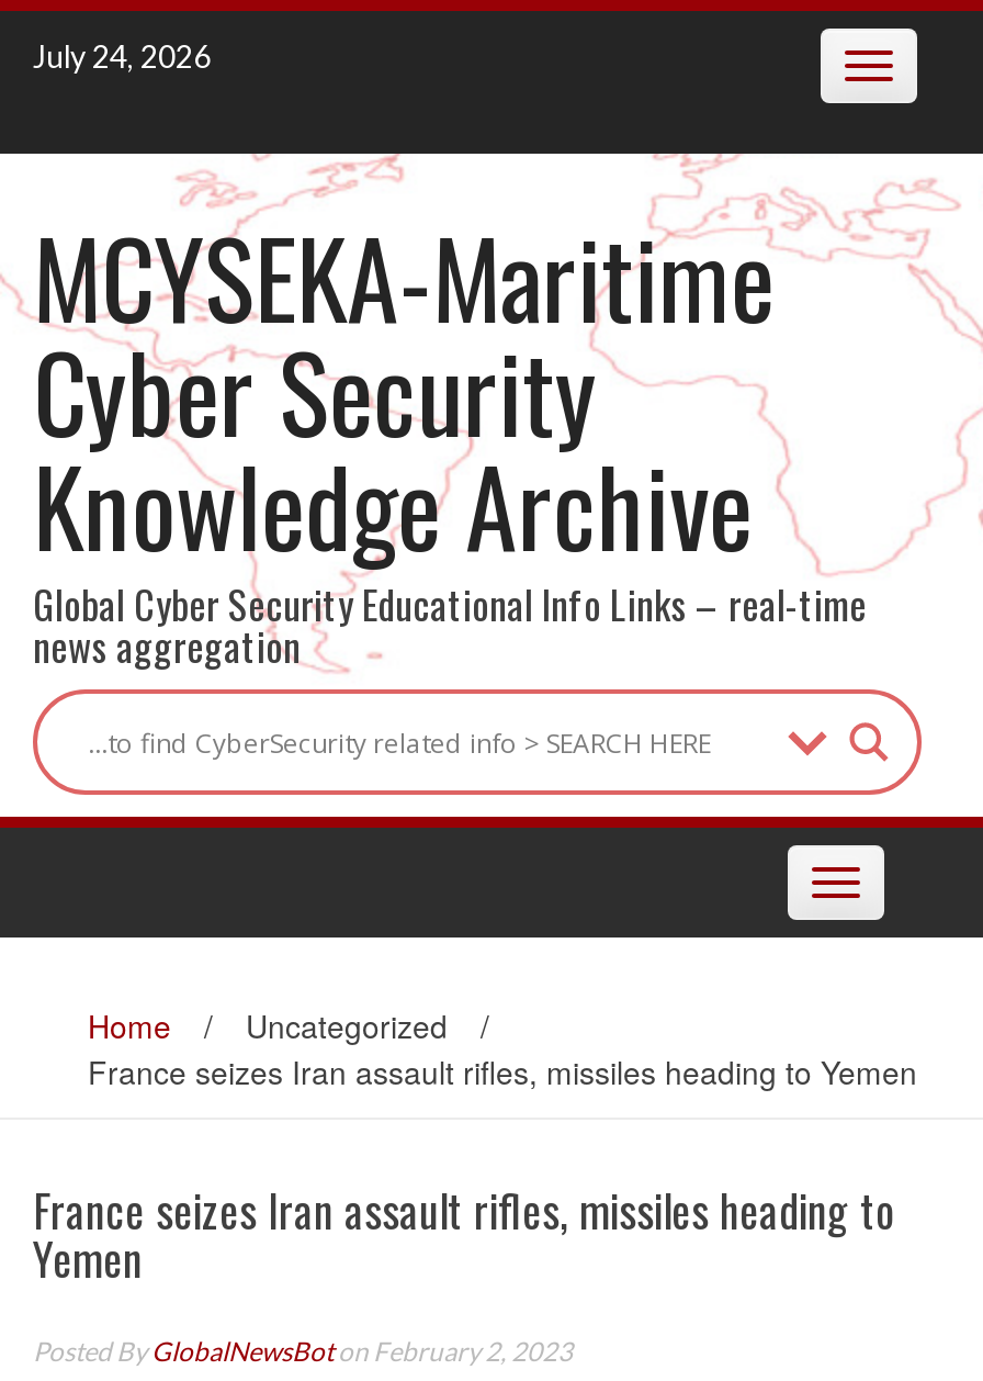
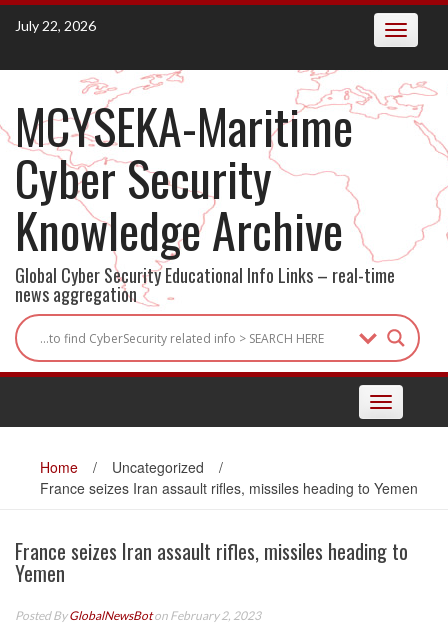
[33,37,211,75] July 24, 2026 -> [15,17,96,34] July 22, 2026

